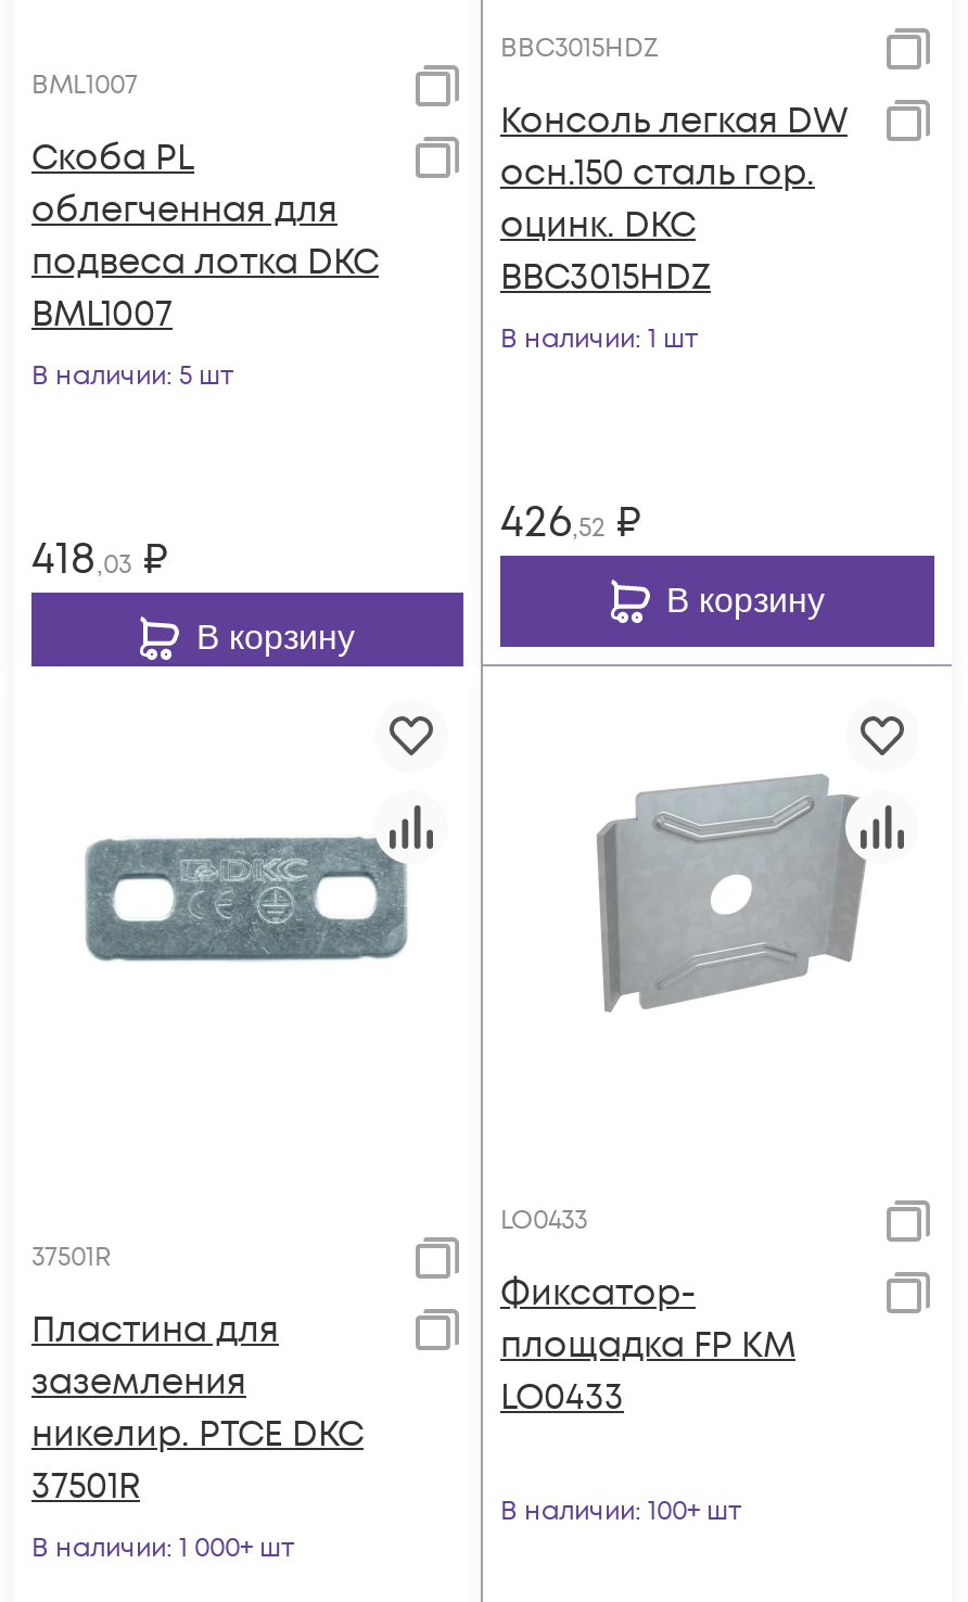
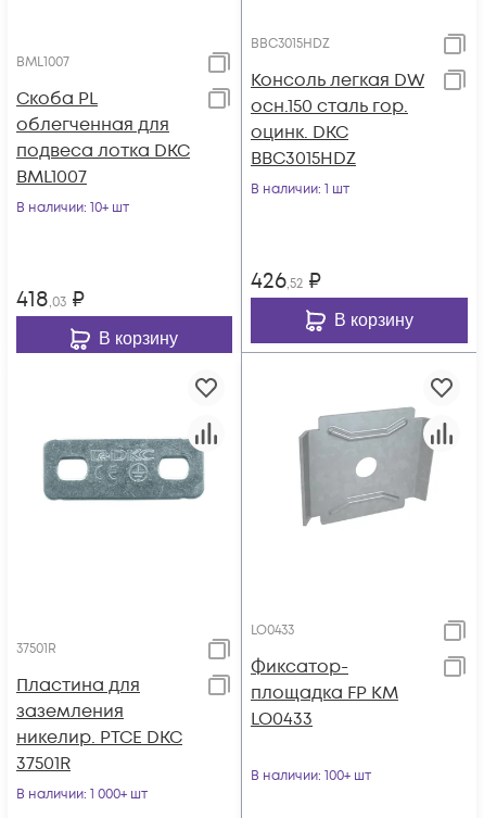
[31,358,233,395] В наличии: 5 шт -> [16,199,129,217] В наличии: 10+ шт

